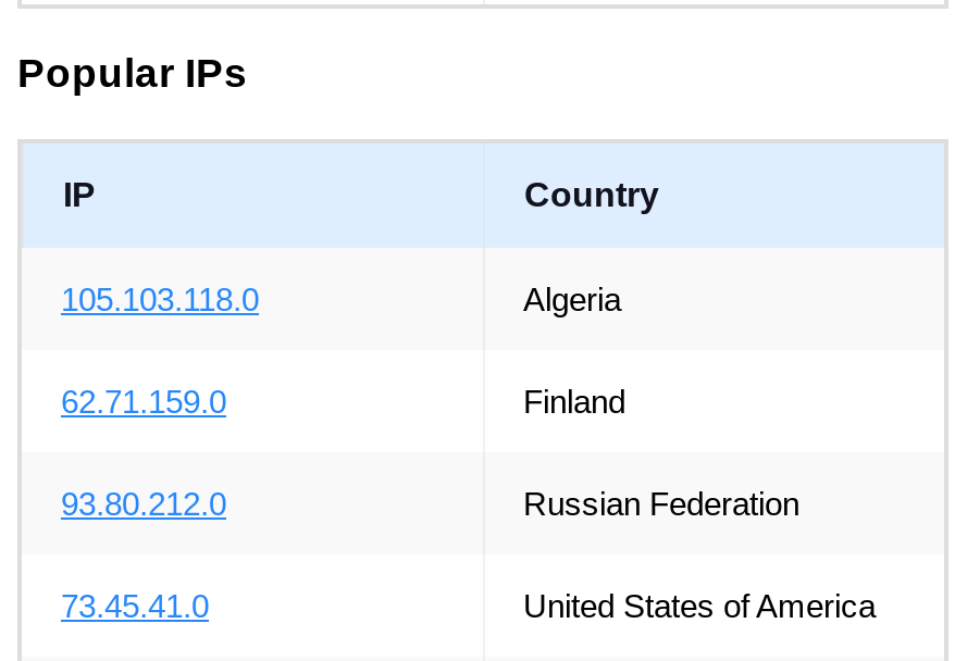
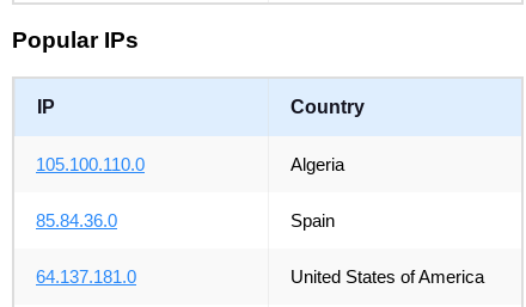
[61,280,259,317] 105.103.118.0 -> [36,154,145,174] 105.100.110.0
[61,382,799,624] 62.71.159.0 | Finland | 93.80.212.0 | Russian Federation | 73.45.41.0 -> [36,210,334,287] 85.84.36.0 | Spain | 64.137.181.0

